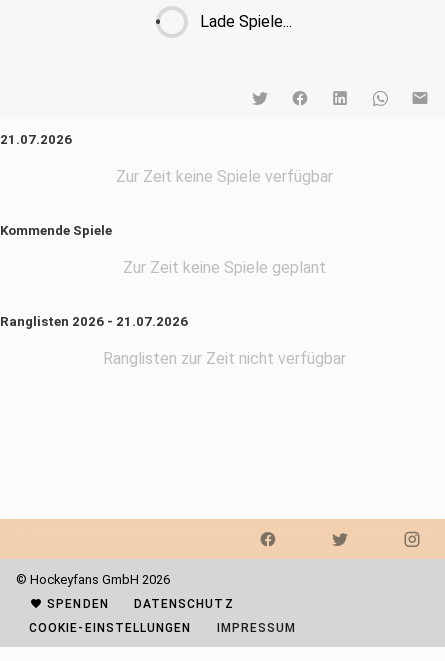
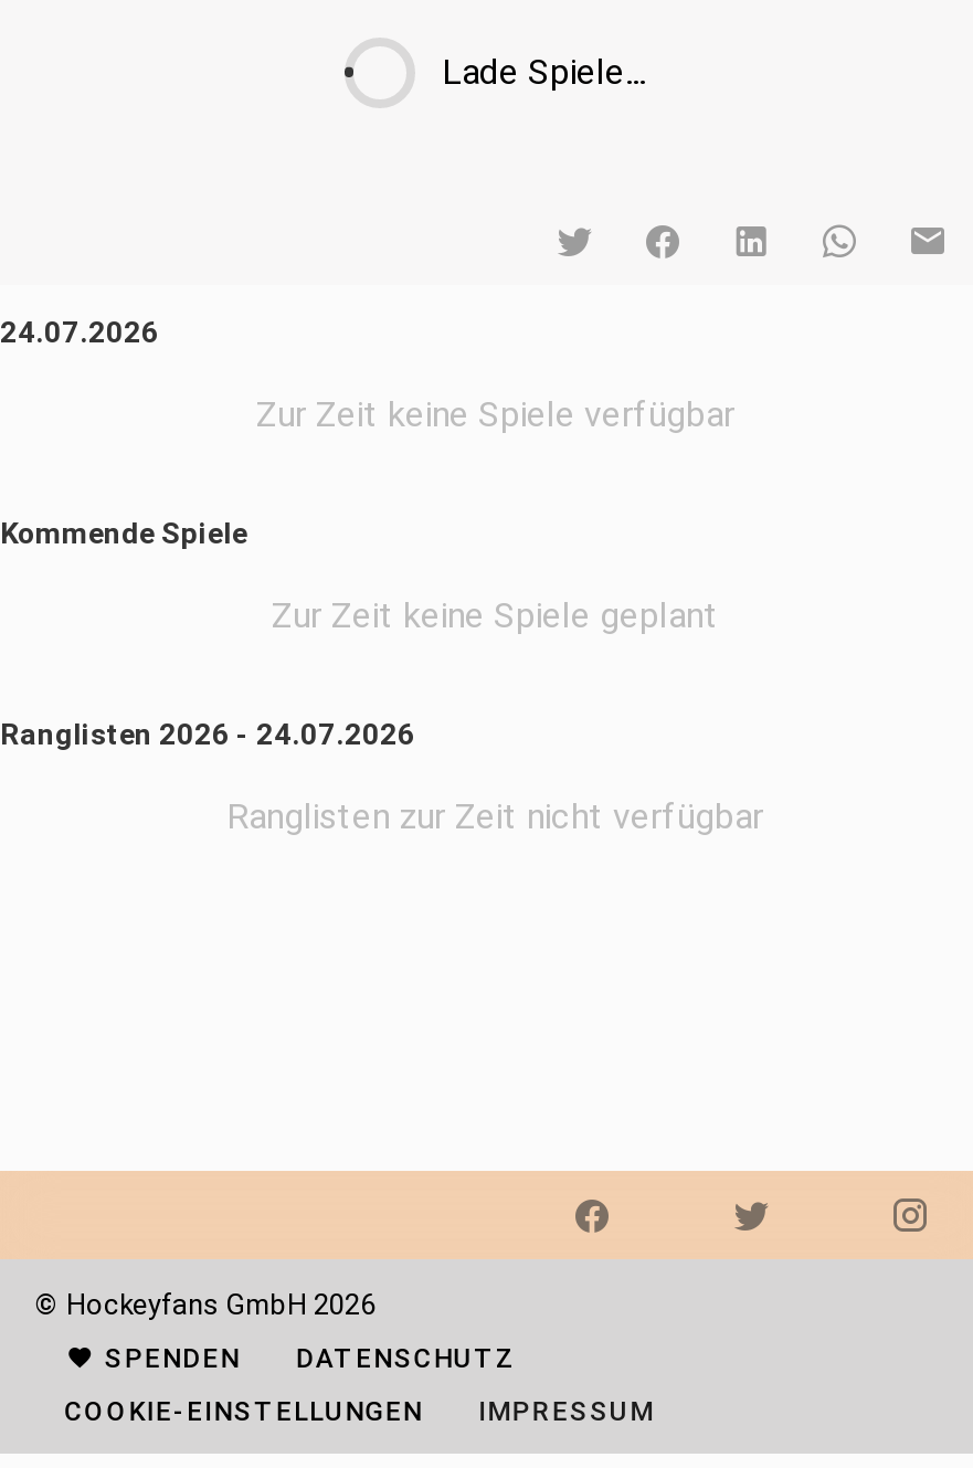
[0,132,72,147] 21.07.2026 -> [0,316,159,349] 24.07.2026
[0,314,188,329] Ranglisten 2026 - 21.07.2026 -> [0,718,415,751] Ranglisten 2026 - 24.07.2026

